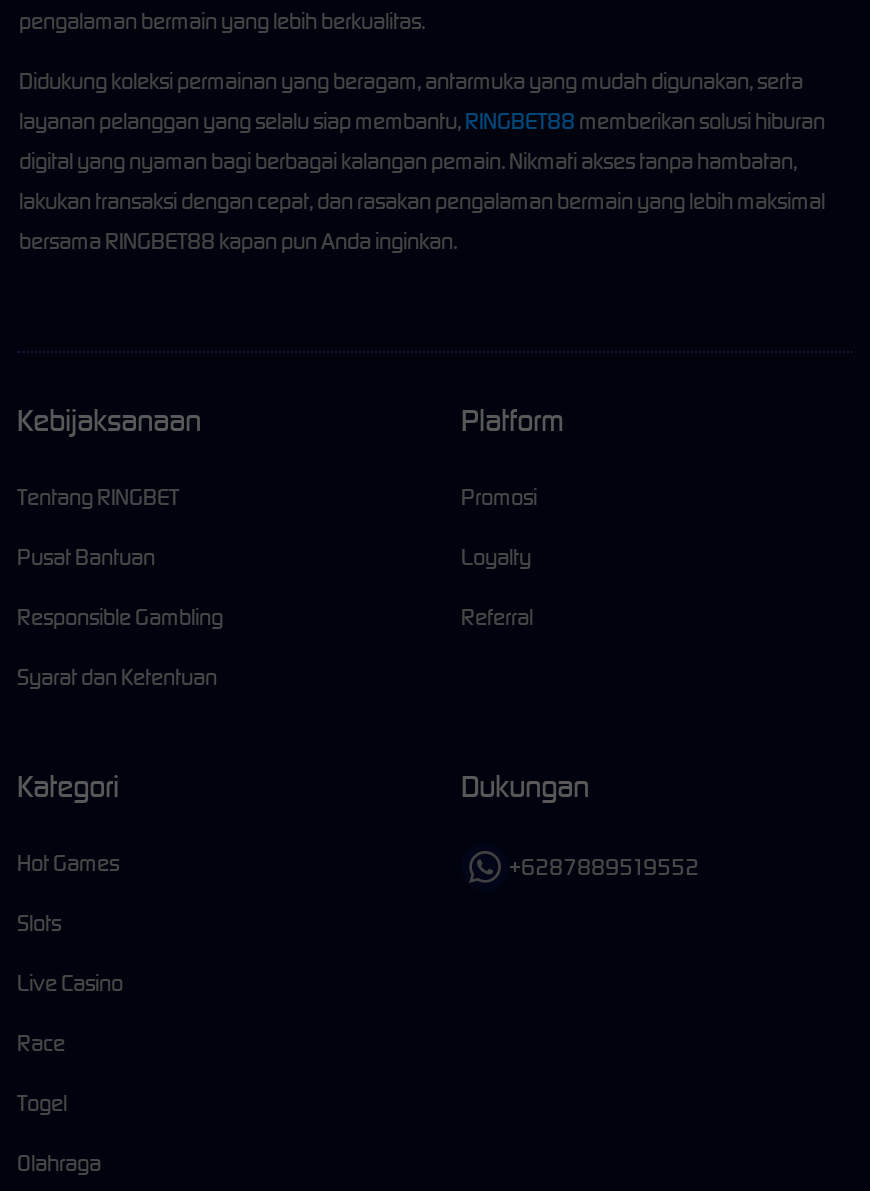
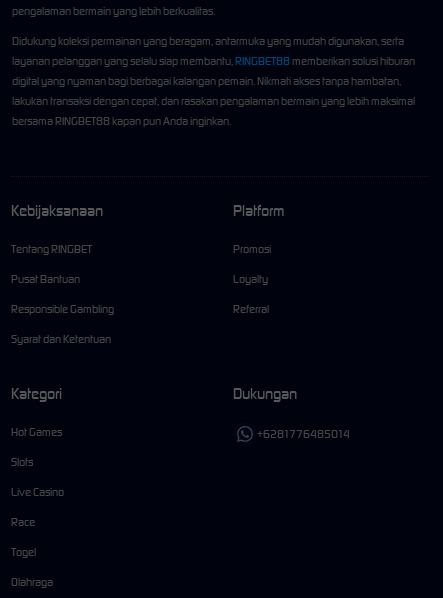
[509,853,699,881] +6287889519552 -> [257,427,350,441] +6281776485014

